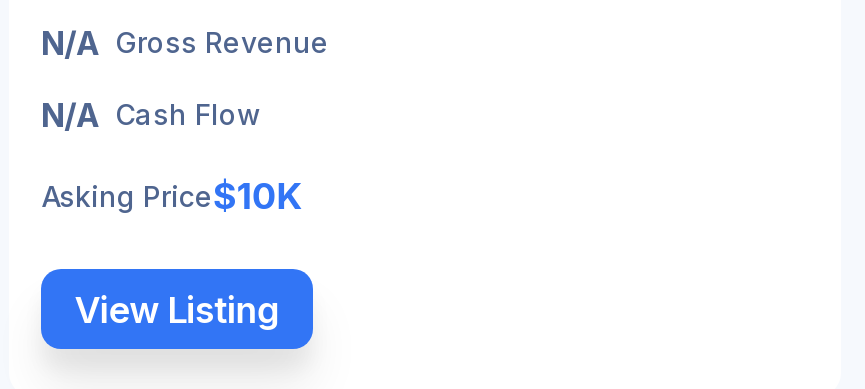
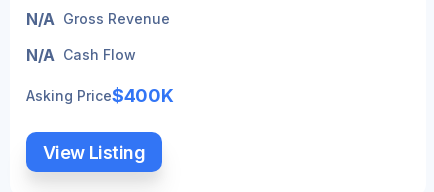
[41,175,302,217] Asking Price$10K -> [26,85,173,106] Asking Price$400K

